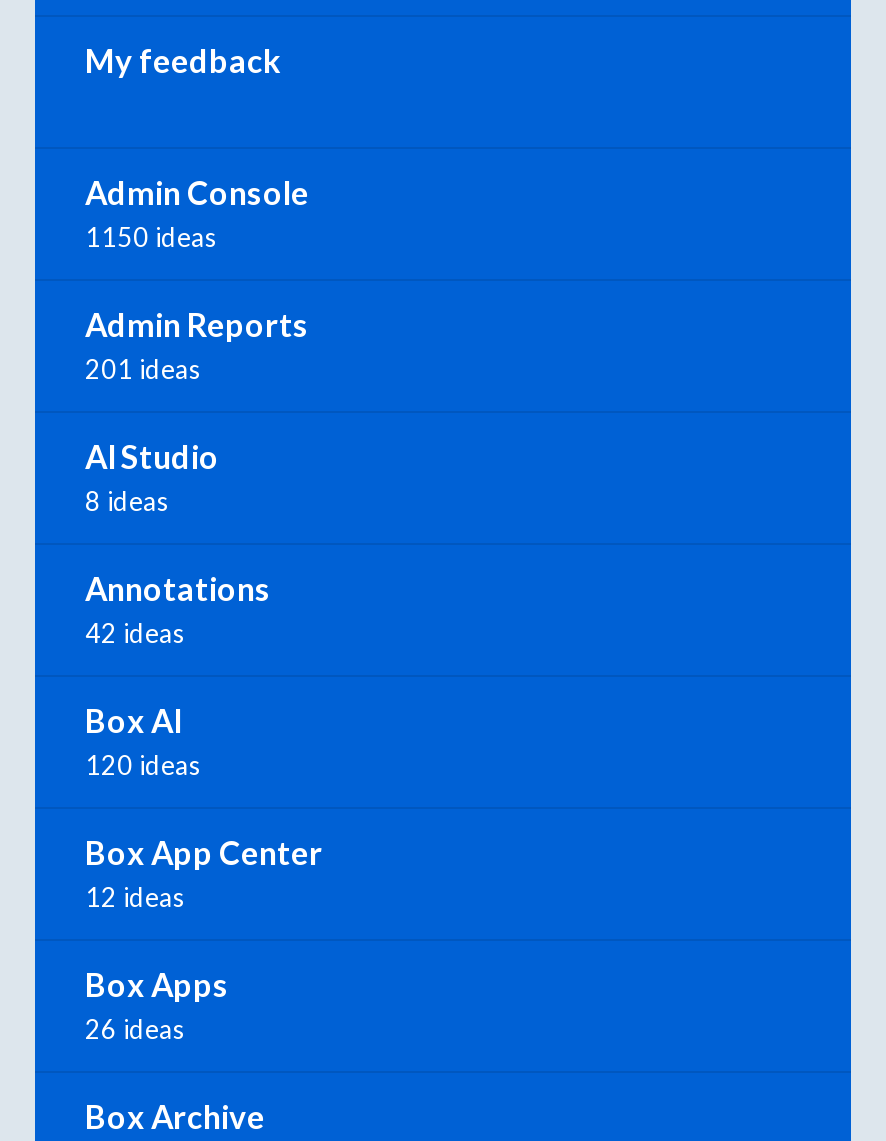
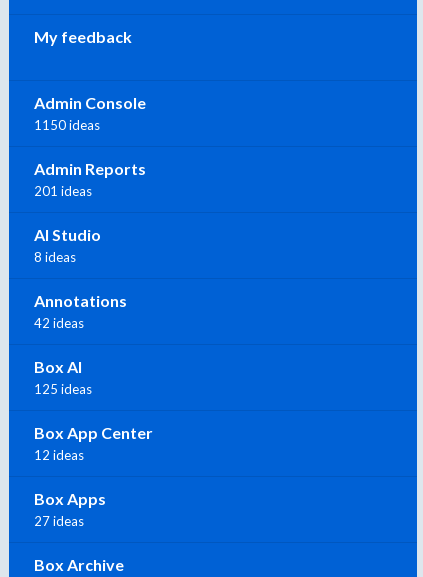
[85,749,201,781] 120 ideas -> [34,381,92,397] 125 ideas
[85,1013,185,1045] 26 ideas -> [34,513,84,529] 27 ideas

